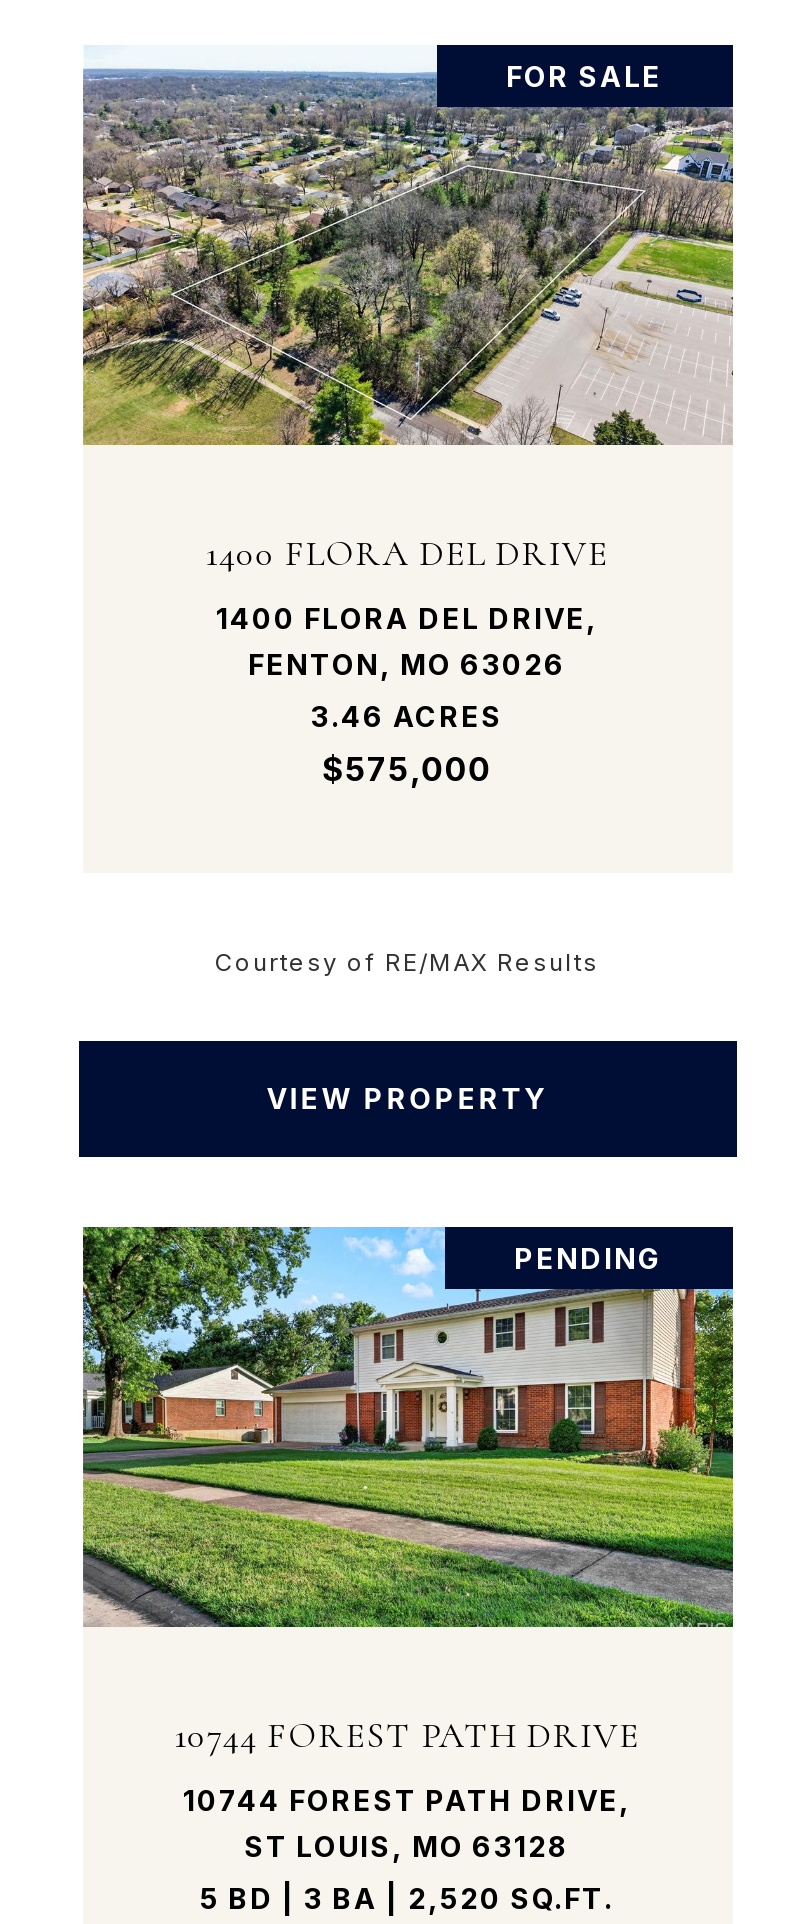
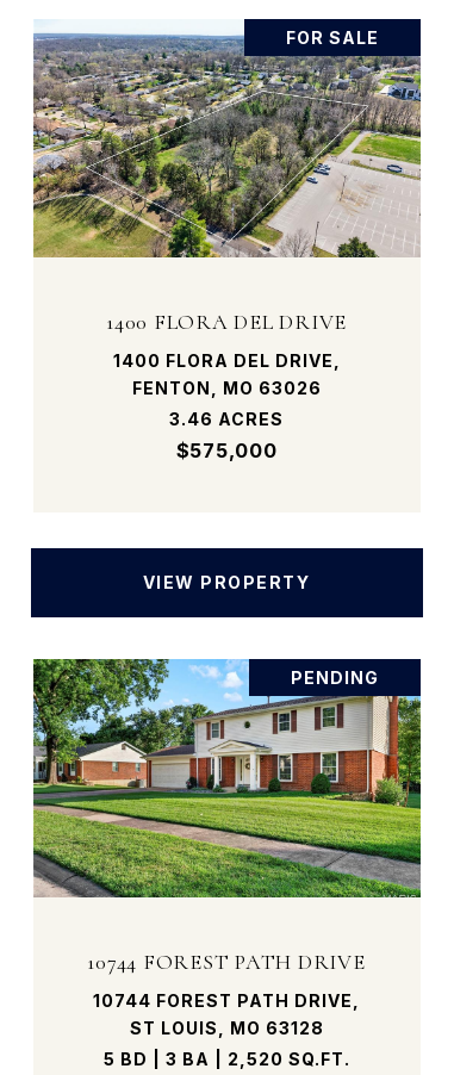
[215,946,599,976] Courtesy of RE/MAX Results -> none

